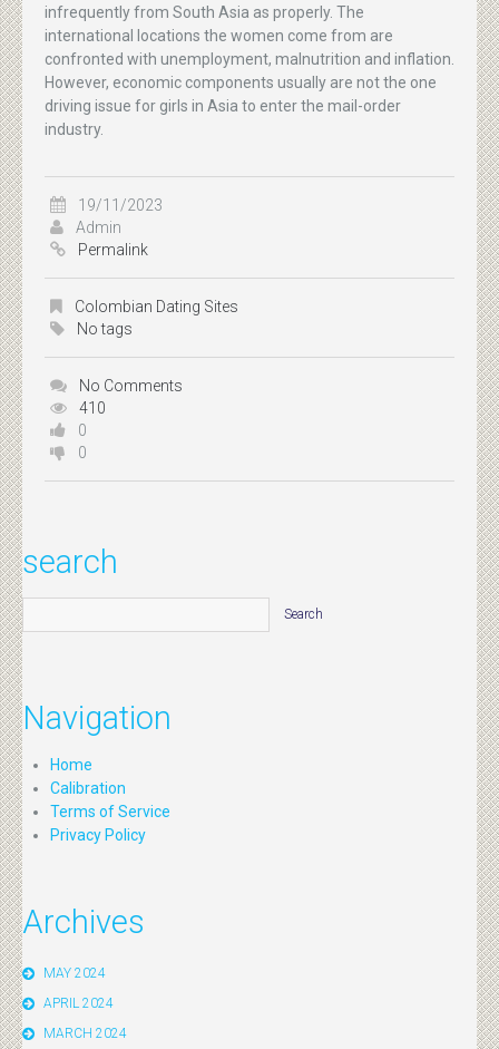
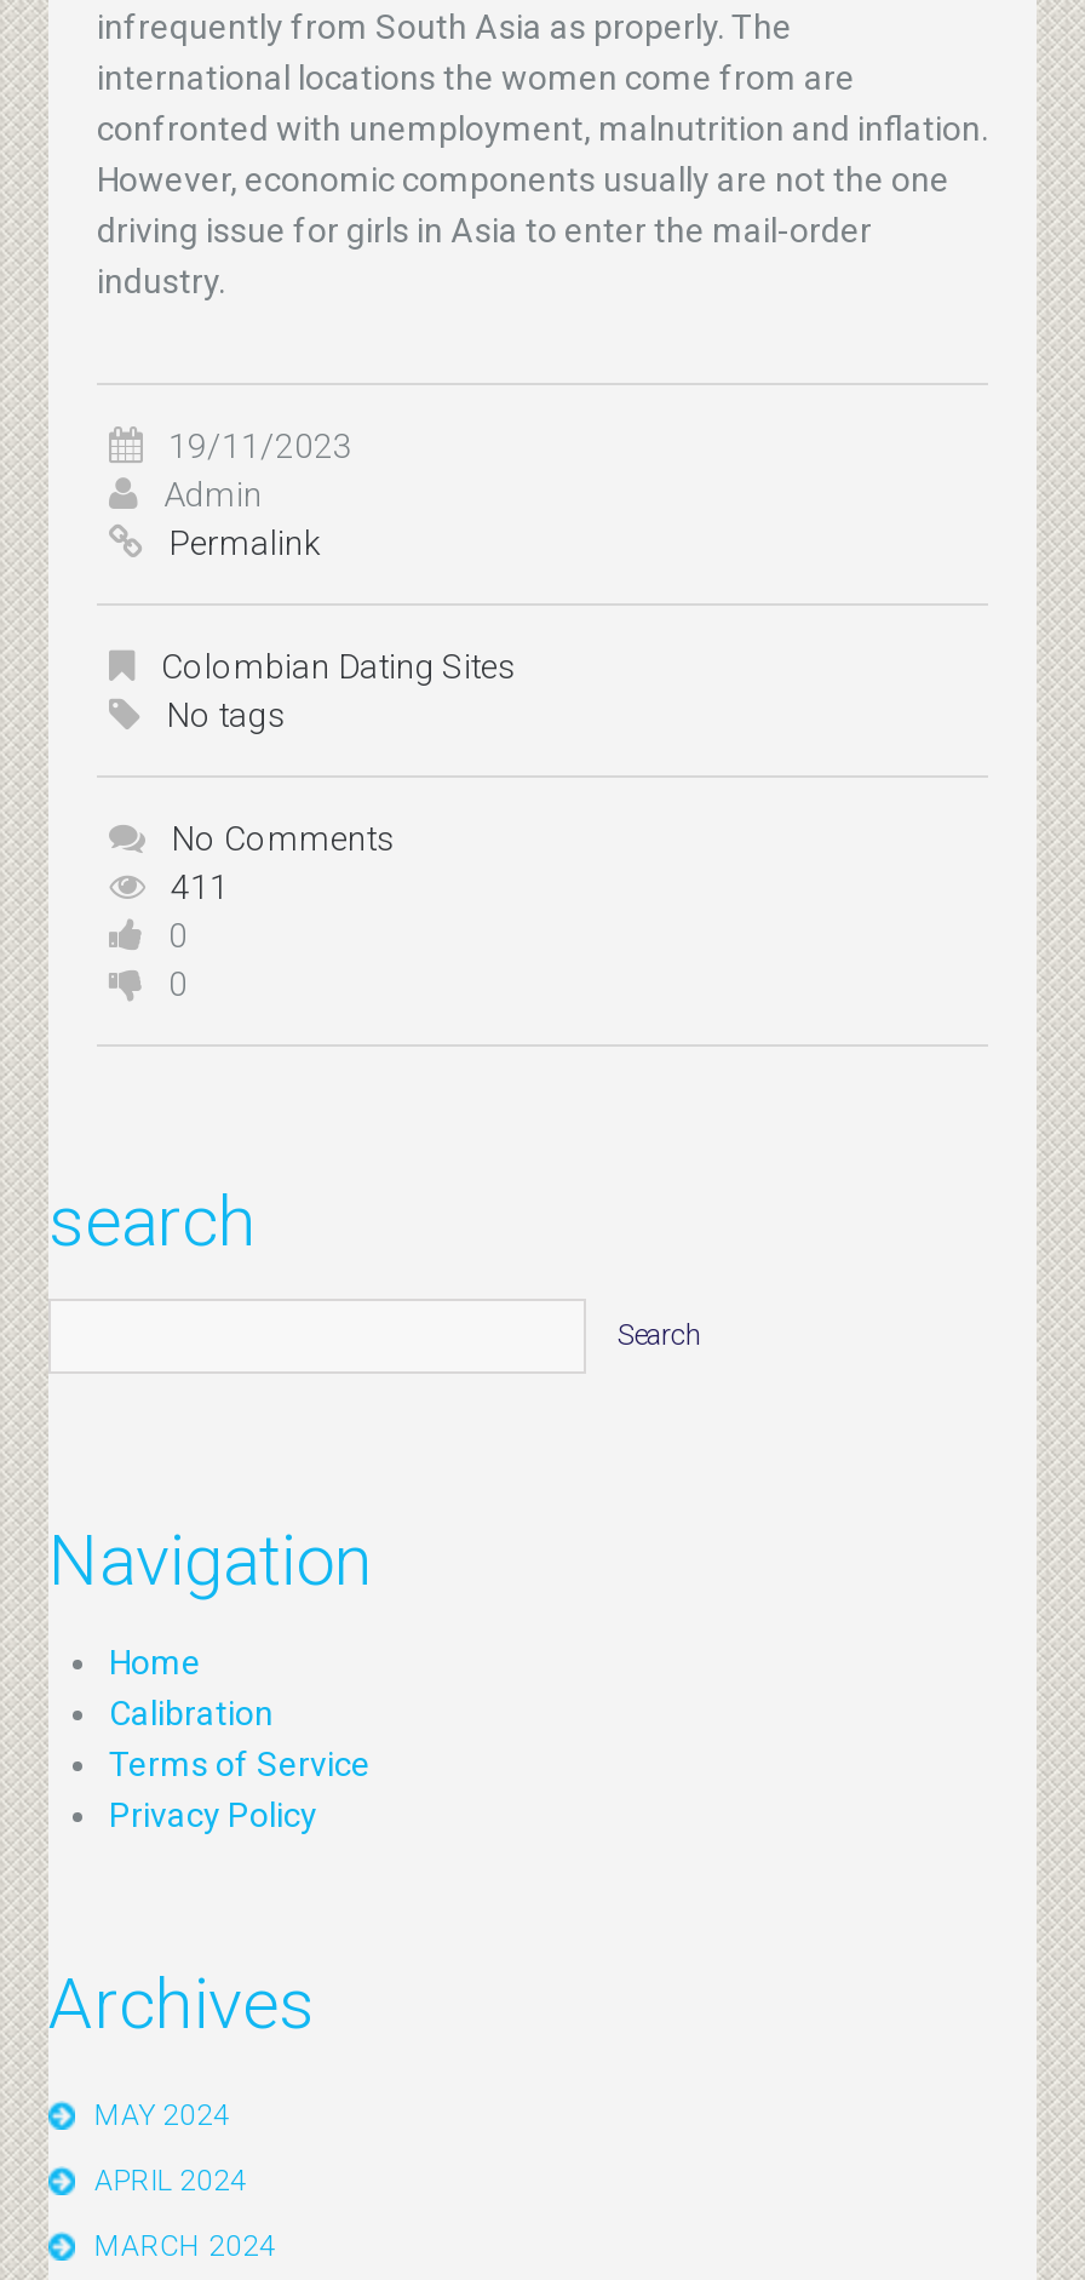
[75,399,105,416] 410 -> [163,866,229,905] 411

